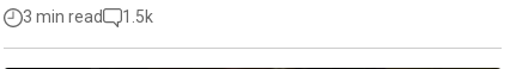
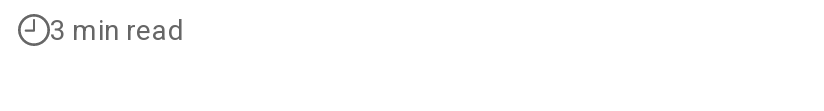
[122,8,153,27] 1.5k -> none

